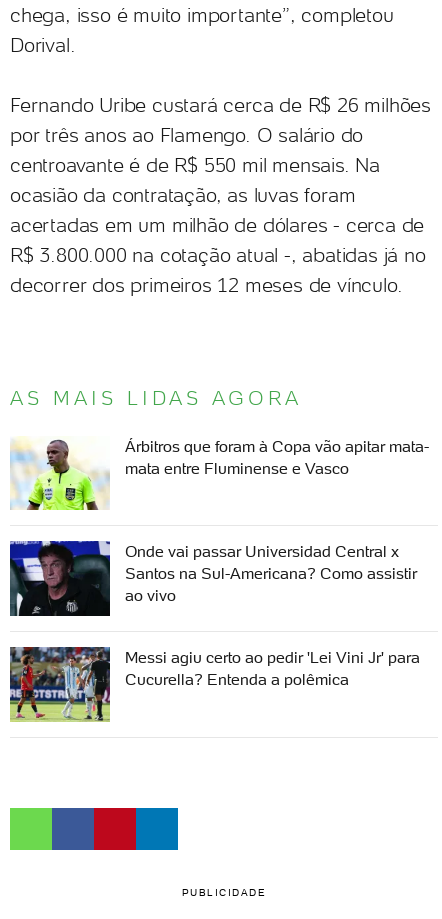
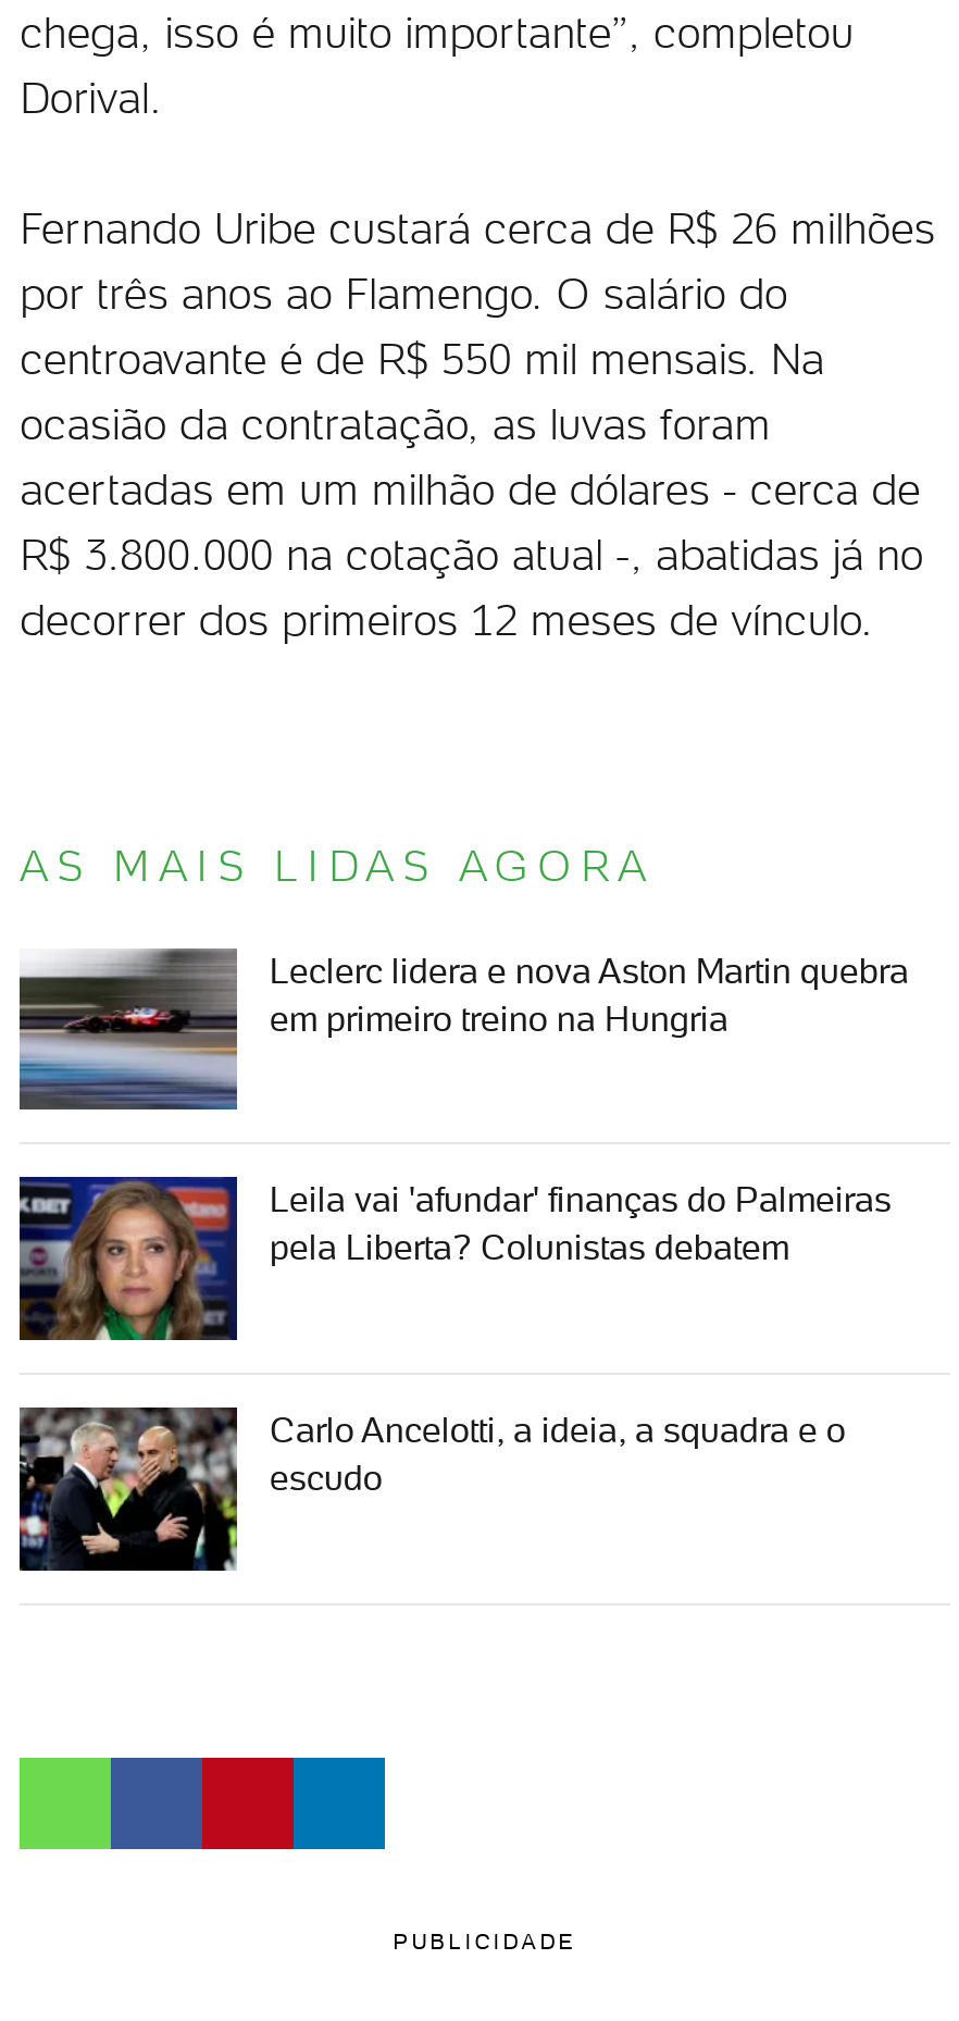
[10,436,429,511] [image] | Árbitros que foram à Copa vão apitar mata- | mata entre Fluminense e Vasco -> [17,946,909,1112] [image] | Leclerc lidera e nova Aston Martin quebra | em primeiro treino na Hungria
[9,541,417,617] [image] | Onde vai passar Universidad Central x | Santos na Sul-Americana? Como assistir | ao vivo -> [17,1175,892,1342] [image] | Leila vai 'afundar' finanças do Palmeiras | pela Liberta? Colunistas debatem
[9,646,420,722] [image] | Messi agiu certo ao pedir 'Lei Vini Jr' para | Cucurella? Entenda a polêmica -> [17,1405,846,1573] [image] | Carlo Ancelotti, a ideia, a squadra e o | escudo

